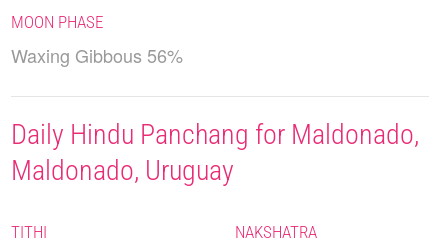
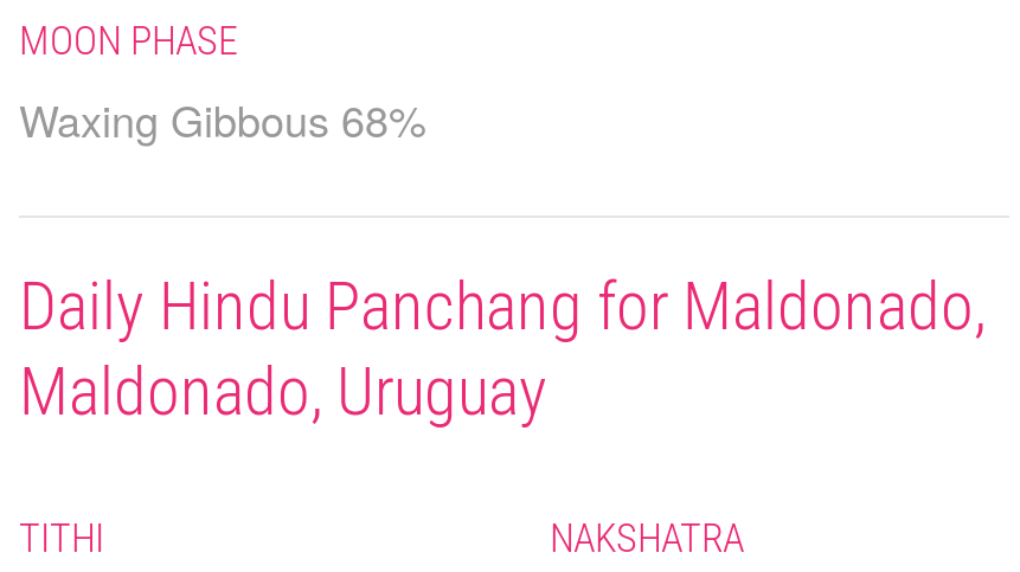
[11,42,183,68] Waxing Gibbous 56% -> [19,88,426,150] Waxing Gibbous 68%

